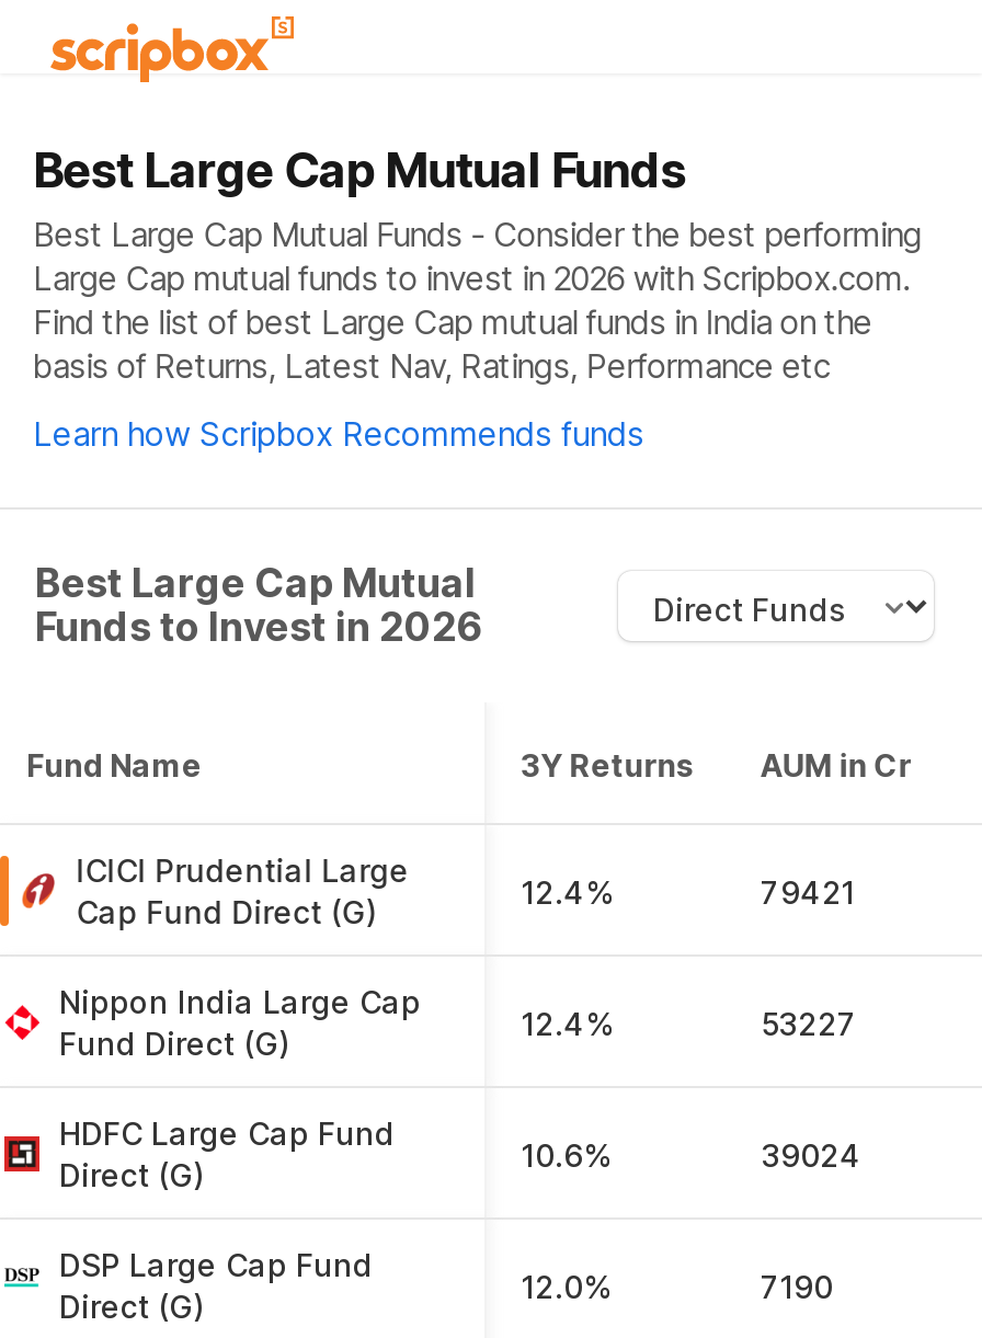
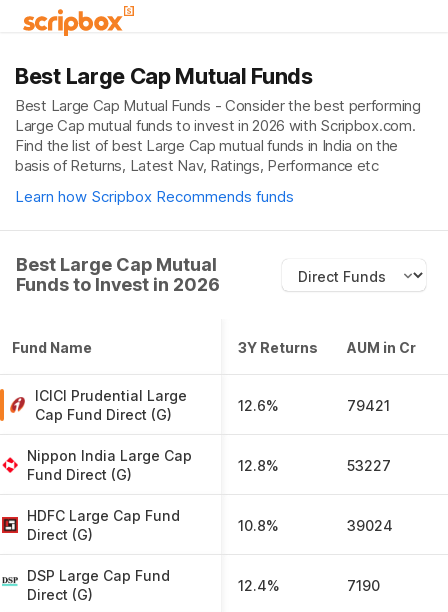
[522,872,614,910] 12.4% -> [238,396,279,413] 12.6%
[522,1004,614,1041] 12.4% -> [238,456,279,473] 12.8%
[522,1135,612,1173] 10.6% -> [238,516,279,533] 10.8%
[522,1267,612,1304] 12.0% -> [238,576,280,593] 12.4%

